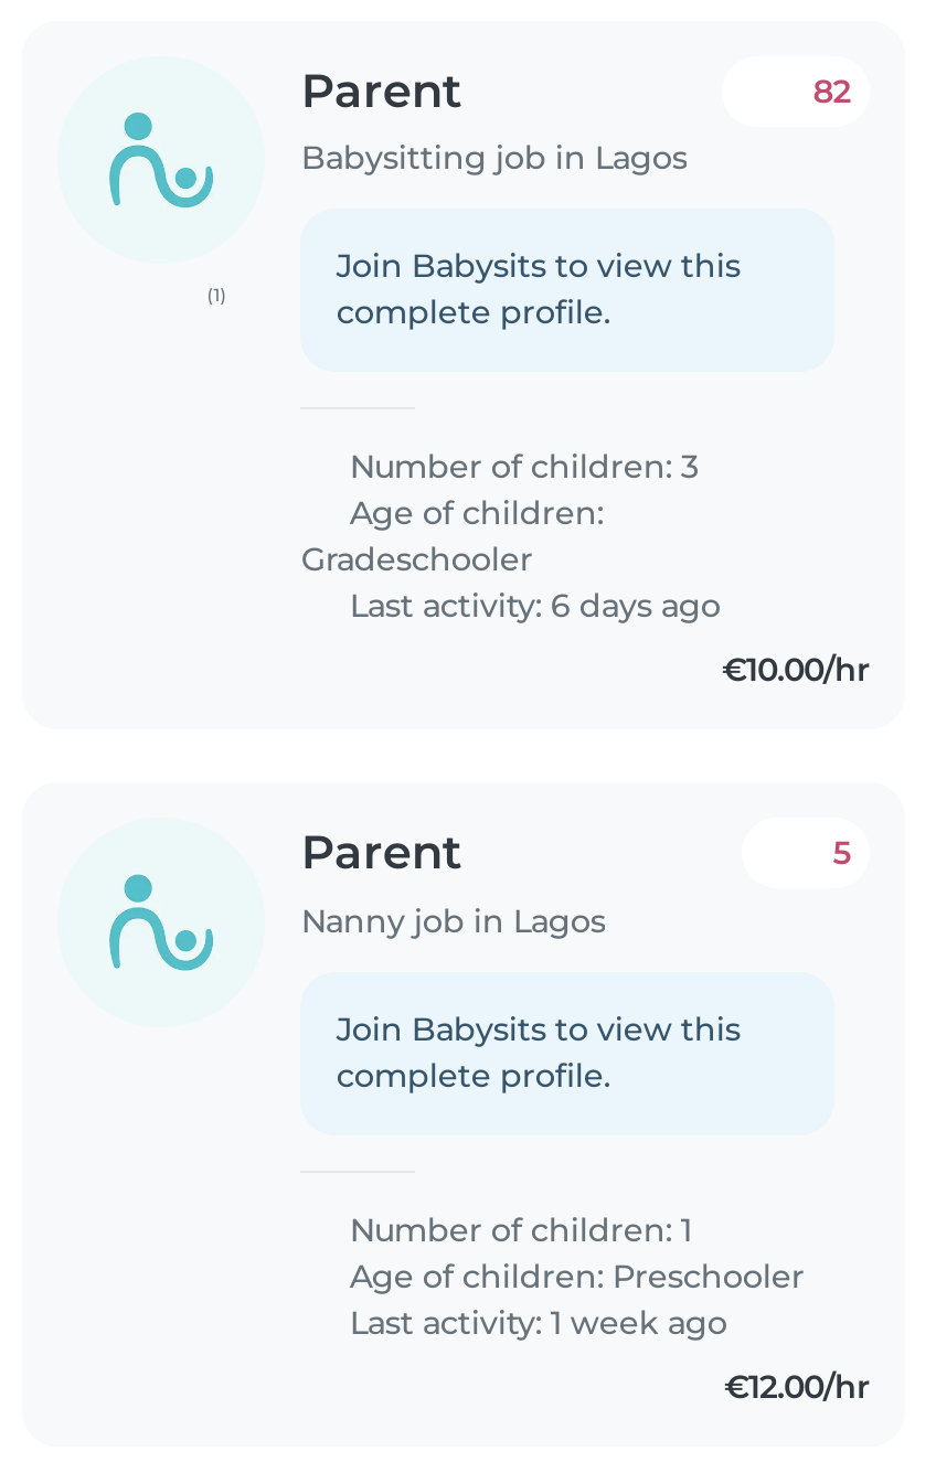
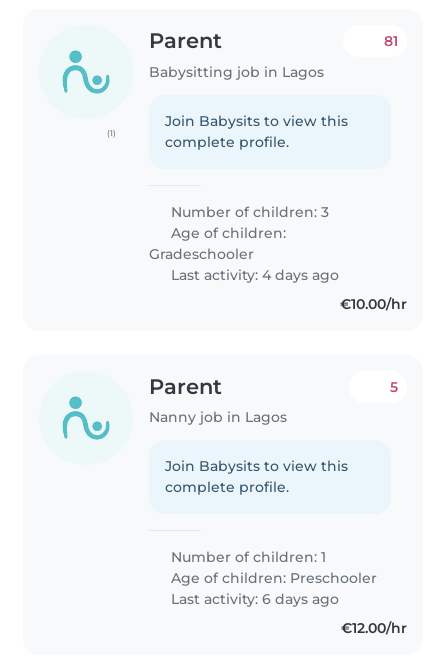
[813,71,850,111] 82 -> [384,32,398,50] 81
moved [341,587,721,627] -> [167,590,339,608]: Last activity: 6 days ago
none -> [167,266,339,284] Last activity: 4 days ago
[341,1304,727,1344] Last activity: 1 week ago -> none

